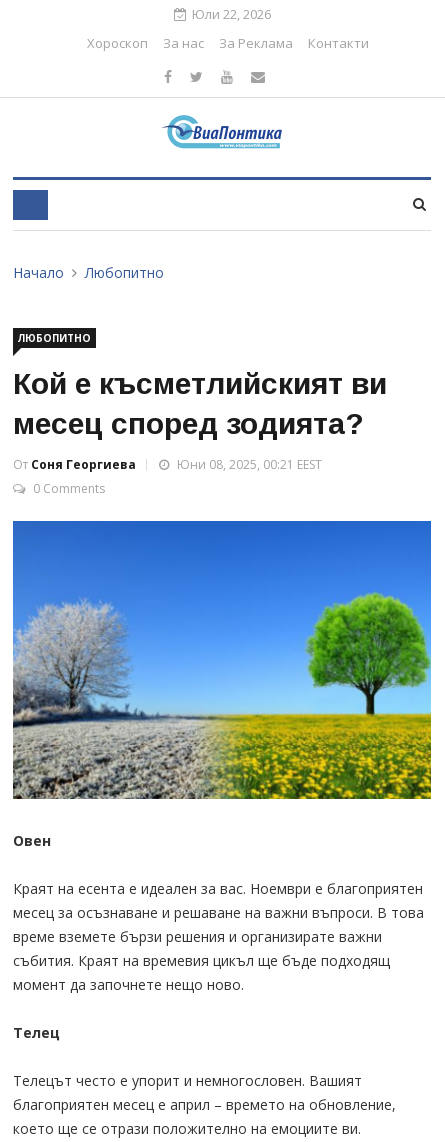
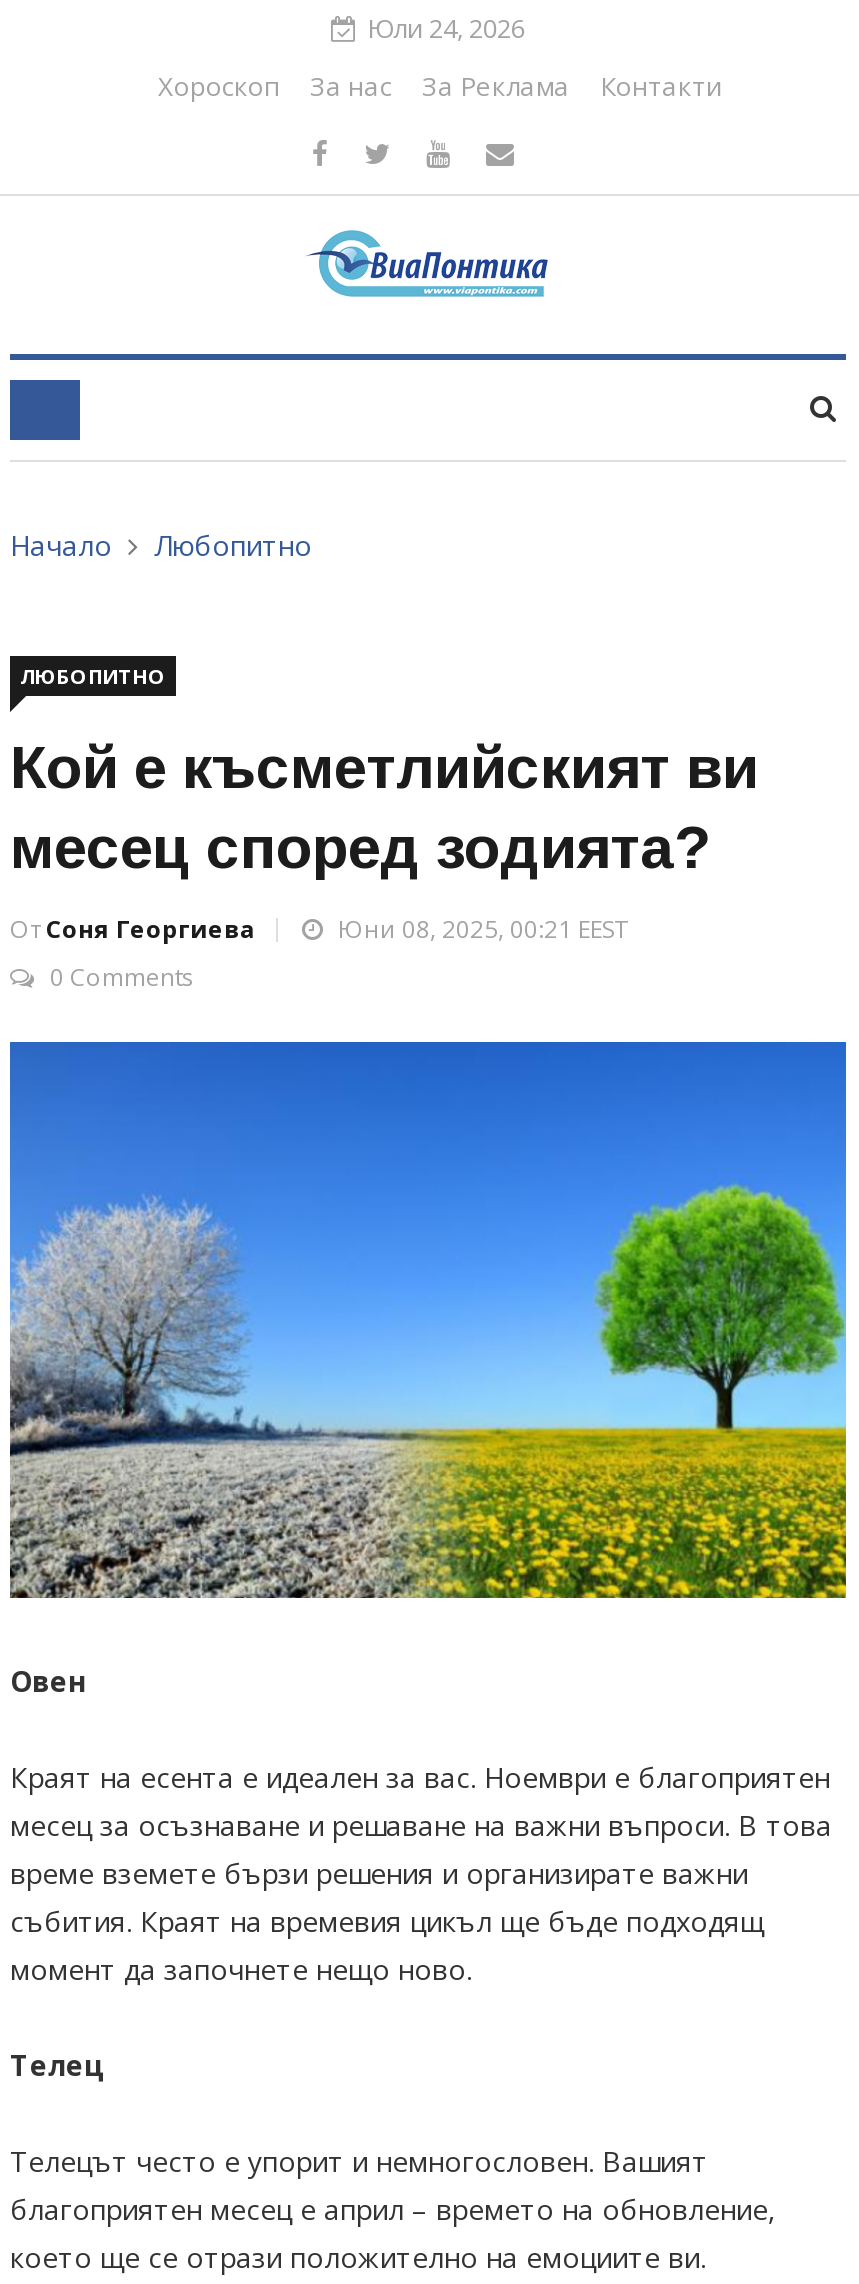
[191,5,270,23] Юли 22, 2026 -> [367,10,525,46] Юли 24, 2026

